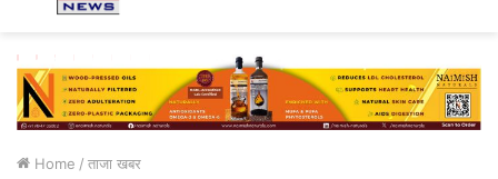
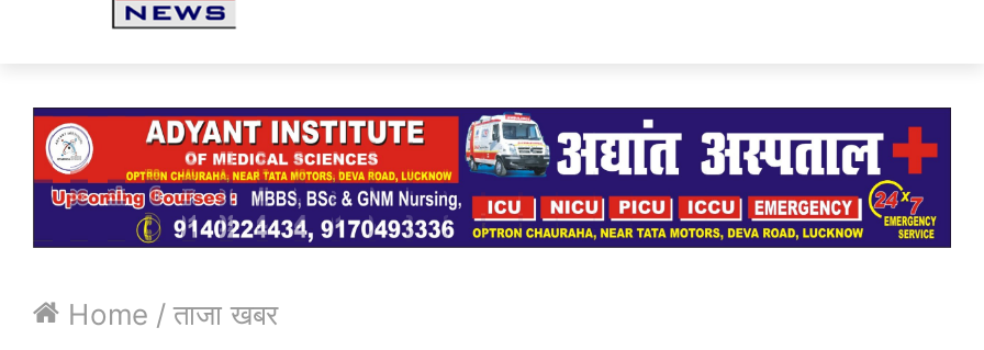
[16,56,482,131] [image] -> [31,105,953,255] [image]

